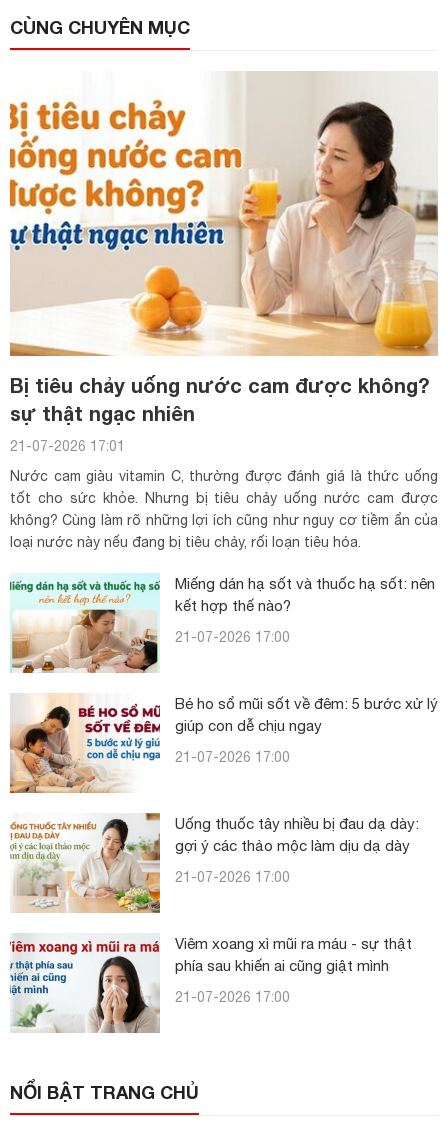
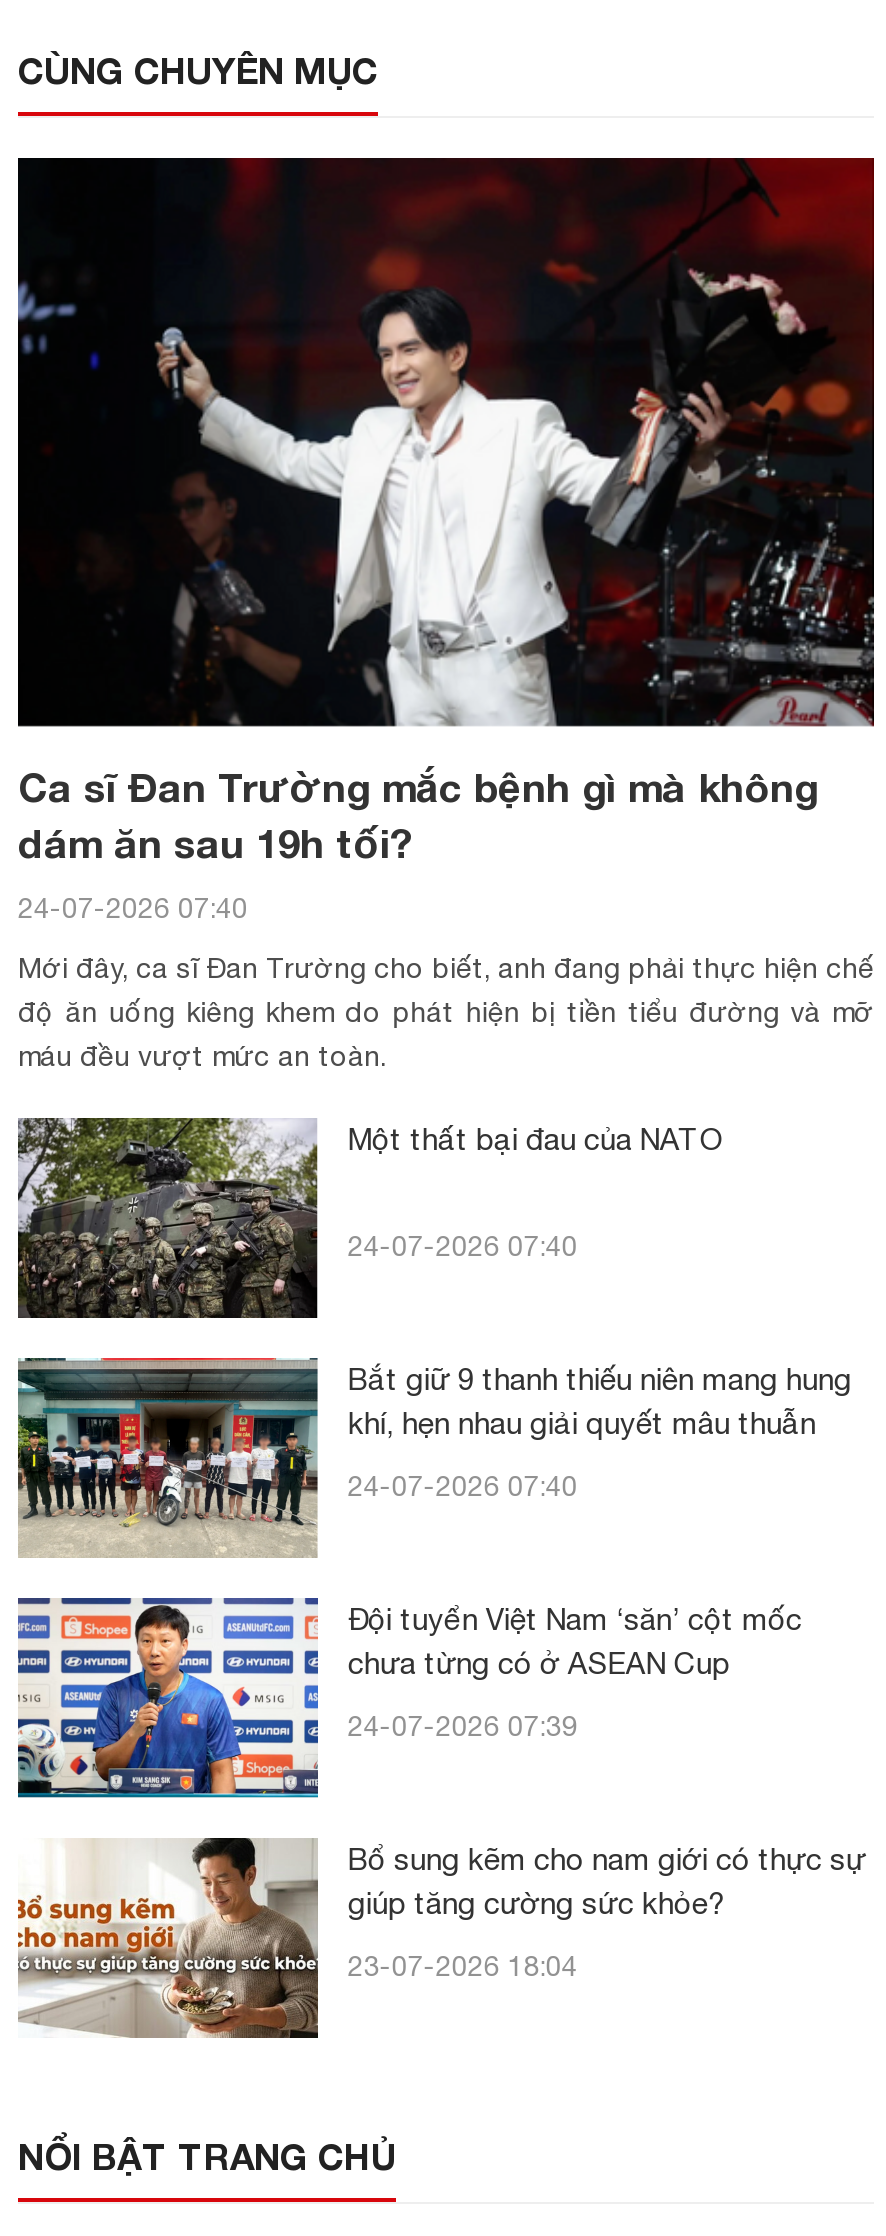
[9,71,439,425] [image] | Bị tiêu chảy uống nước cam được không? | sự thật ngạc nhiên -> [16,156,876,866] [image] | Ca sĩ Đan Trường mắc bệnh gì mà không | dám ăn sau 19h tối?
[10,438,125,454] 21-07-2026 17:01 -> [18,892,248,924] 24-07-2026 07:40
[10,468,438,550] Nước cam giàu vitamin C, thường được đánh giá là thức uống | tốt cho sức khỏe. Nhưng bị tiêu chảy uống nước cam được | không? Cùng làm rõ những lợi ích cũng như nguy cơ tiềm ẩn của | loại nước này nếu đang bị tiêu chảy, rối loạn tiêu hóa. -> [18,952,874,1072] Mới đây, ca sĩ Đan Trường cho biết, anh đang phải thực hiện chế | độ ăn uống kiêng khem do phát hiện bị tiền tiểu đường và mỡ | máu đều vượt mức an toàn.
[10,573,435,674] [image] | Miếng dán hạ sốt và thuốc hạ sốt: nên | kết hợp thế nào? -> [16,1122,724,1320] [image] | Một thất bại đau của NATO
[175,629,290,645] 21-07-2026 17:00 -> [348,1230,578,1262] 24-07-2026 07:40
[10,693,438,793] [image] | Bé ho sổ mũi sốt về đêm: 5 bước xử lý | giúp con dễ chịu ngay -> [16,1356,852,1558] [image] | Bắt giữ 9 thanh thiếu niên mang hung | khí, hẹn nhau giải quyết mâu thuẫn
[175,749,290,765] 21-07-2026 17:00 -> [348,1470,578,1502] 24-07-2026 07:40
[10,812,419,914] [image] | Uống thuốc tây nhiều bị đau dạ dày: | gợi ý các thảo mộc làm dịu dạ dày -> [16,1596,802,1800] [image] | Đội tuyển Việt Nam ‘săn’ cột mốc | chưa từng có ở ASEAN Cup
[175,869,290,885] 21-07-2026 17:00 -> [348,1710,578,1742] 24-07-2026 07:39
[10,933,412,1033] [image] | Viêm xoang xì mũi ra máu - sự thật | phía sau khiến ai cũng giật mình -> [16,1836,866,2038] [image] | Bổ sung kẽm cho nam giới có thực sự | giúp tăng cường sức khỏe?
[175,989,290,1005] 21-07-2026 17:00 -> [348,1950,578,1982] 23-07-2026 18:04

